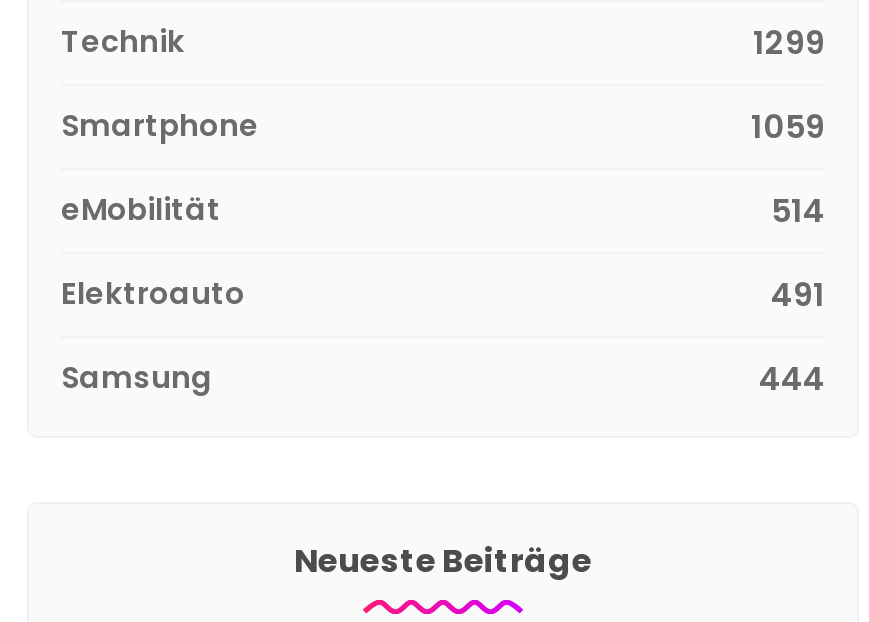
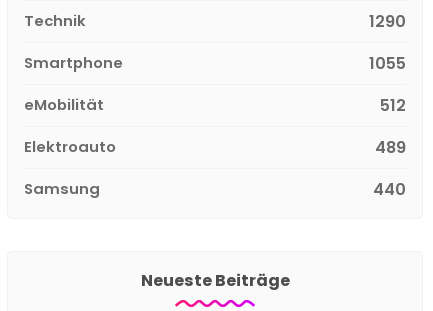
[753,20,825,66] 1299 -> [369,10,406,33] 1290
[751,104,825,150] 1059 -> [369,52,406,75] 1055
[771,188,825,234] 514 -> [380,94,406,117] 512
[771,272,825,318] 491 -> [375,136,406,159] 489
[759,356,825,402] 444 -> [373,178,406,201] 440

